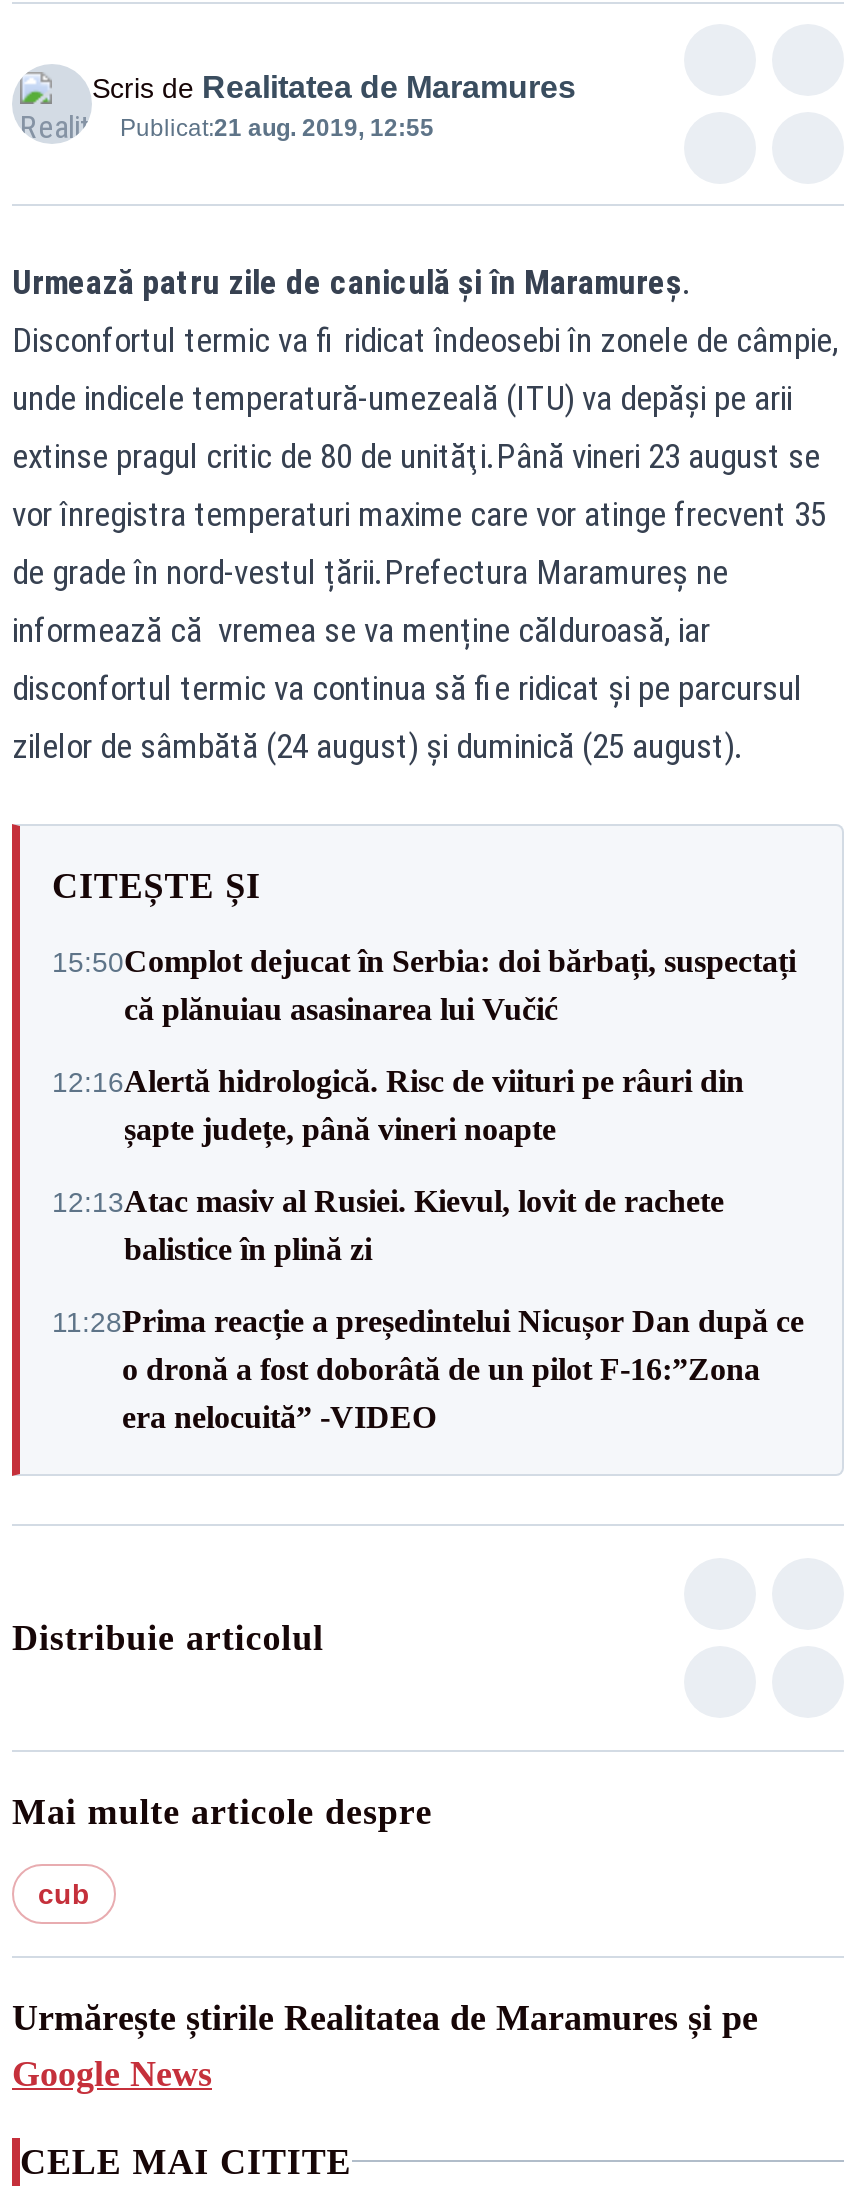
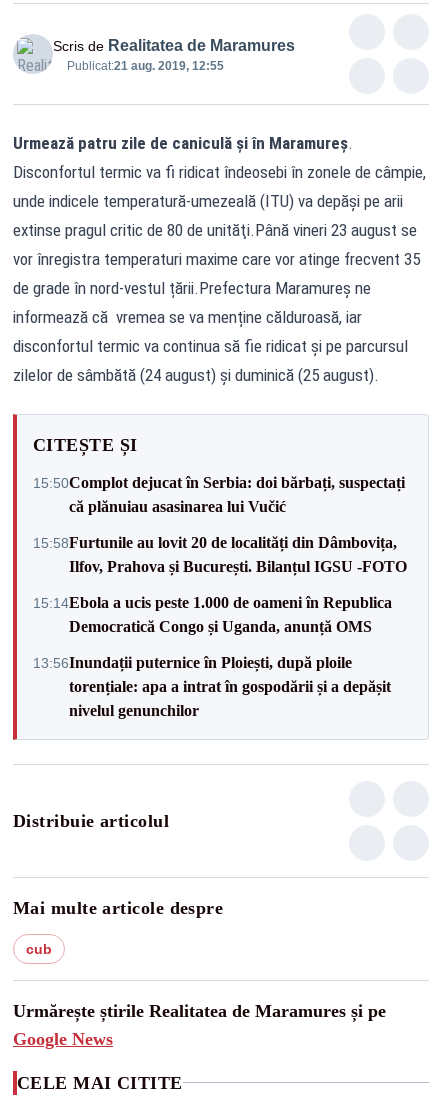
[52,1064,744,1146] 12:16Alertă hidrologică. Risc de viituri pe râuri din | șapte județe, până vineri noapte -> [33,534,407,575] 15:58Furtunile au lovit 20 de localități din Dâmbovița, | Ilfov, Prahova și București. Bilanțul IGSU -FOTO
[52,1184,724,1266] 12:13Atac masiv al Rusiei. Kievul, lovit de rachete | balistice în plină zi -> [33,594,392,635] 15:14Ebola a ucis peste 1.000 de oameni în Republica | Democratică Congo și Uganda, anunță OMS
[52,1304,804,1434] 11:28Prima reacție a președintelui Nicușor Dan după ce | o dronă a fost doborâtă de un pilot F-16:”Zona | era nelocuită” -VIDEO -> [33,654,391,719] 13:56Inundații puternice în Ploiești, după ploile | torențiale: apa a intrat în gospodării și a depășit | nivelul genunchilor

